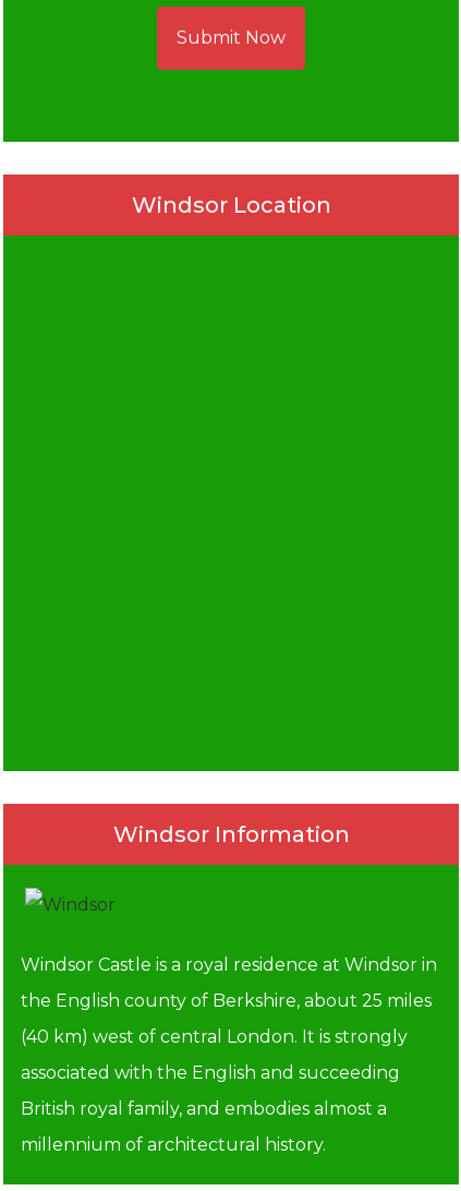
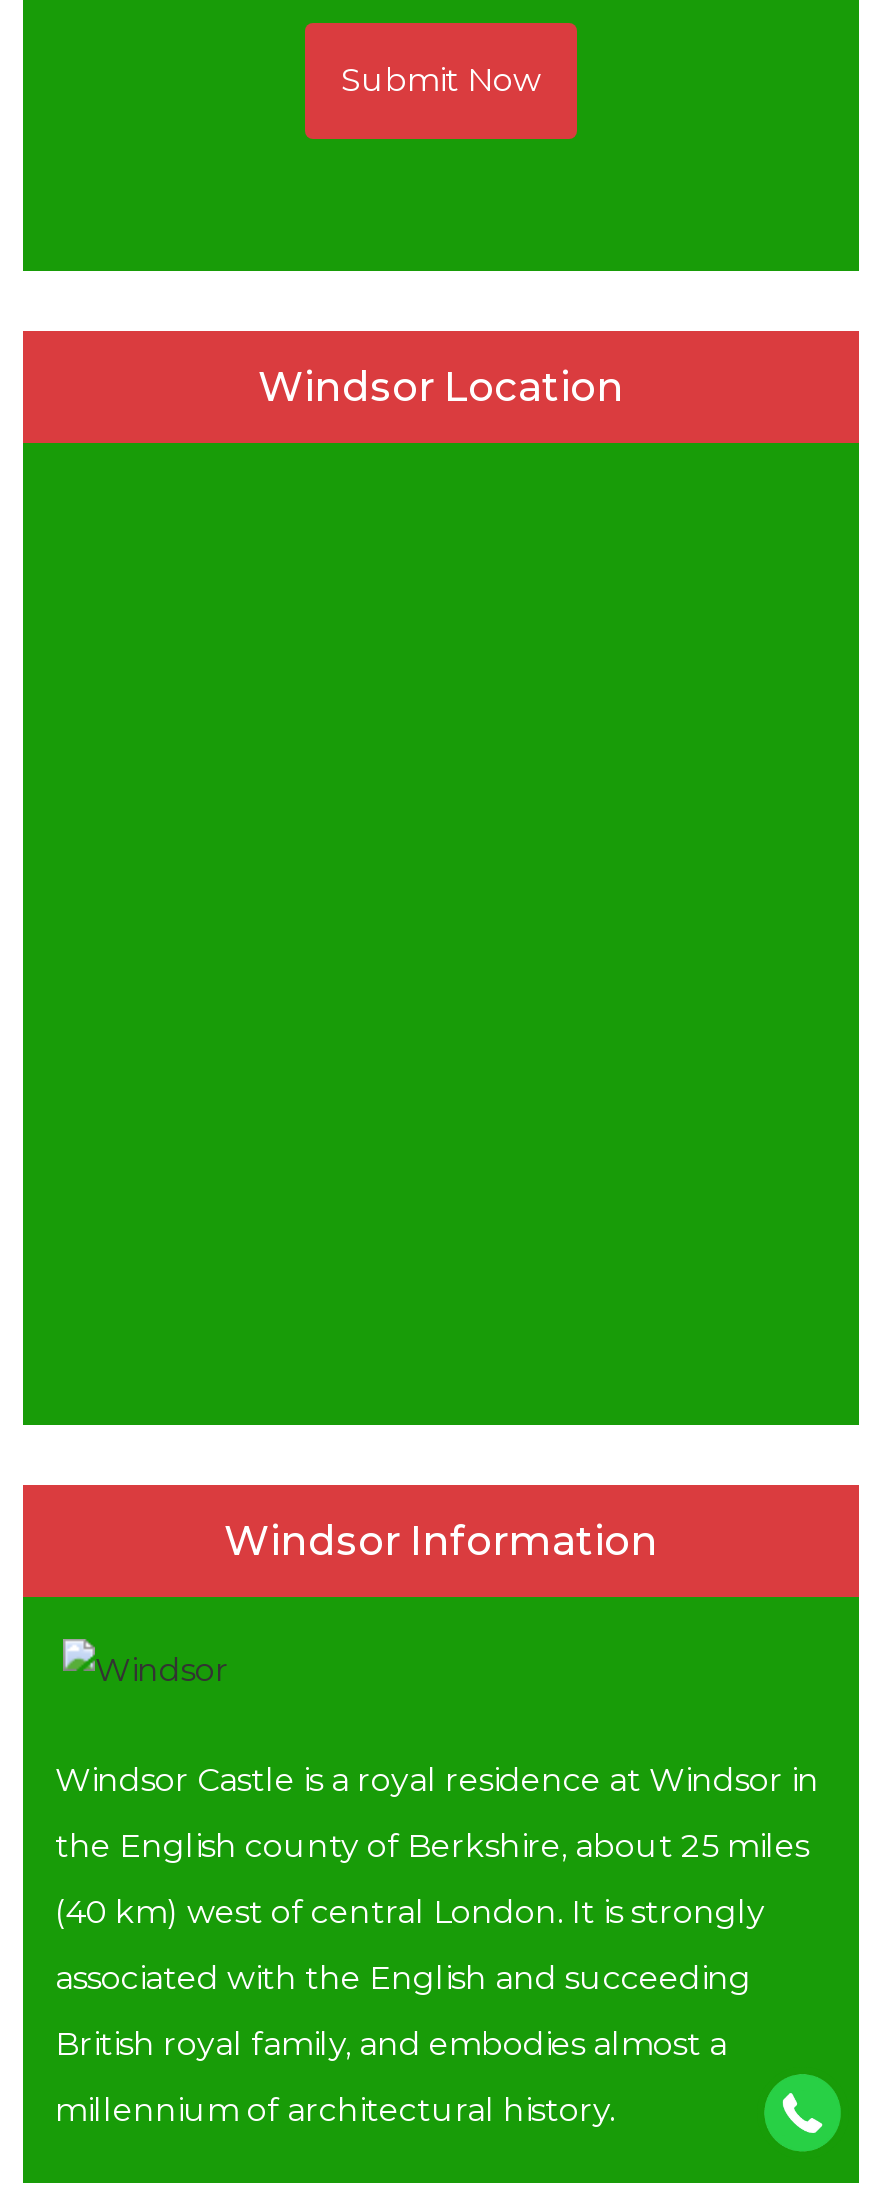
none -> [765,2073,841,2151] [image]

